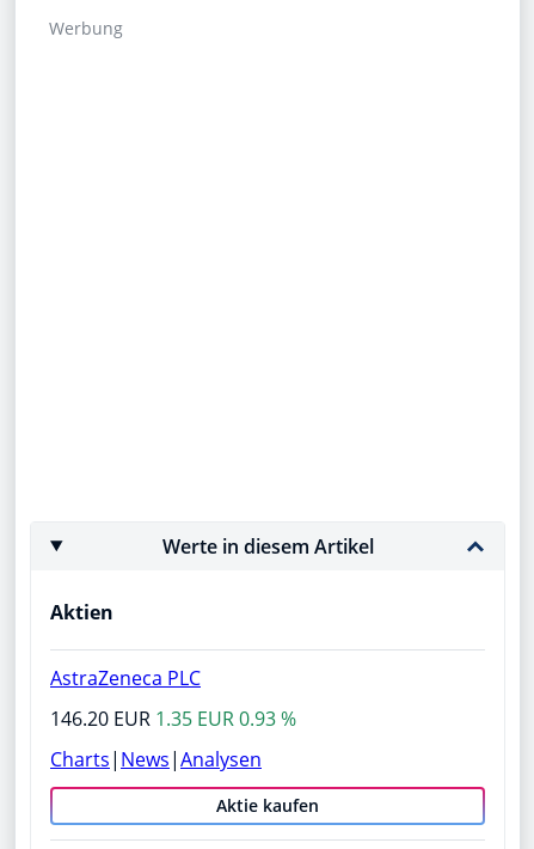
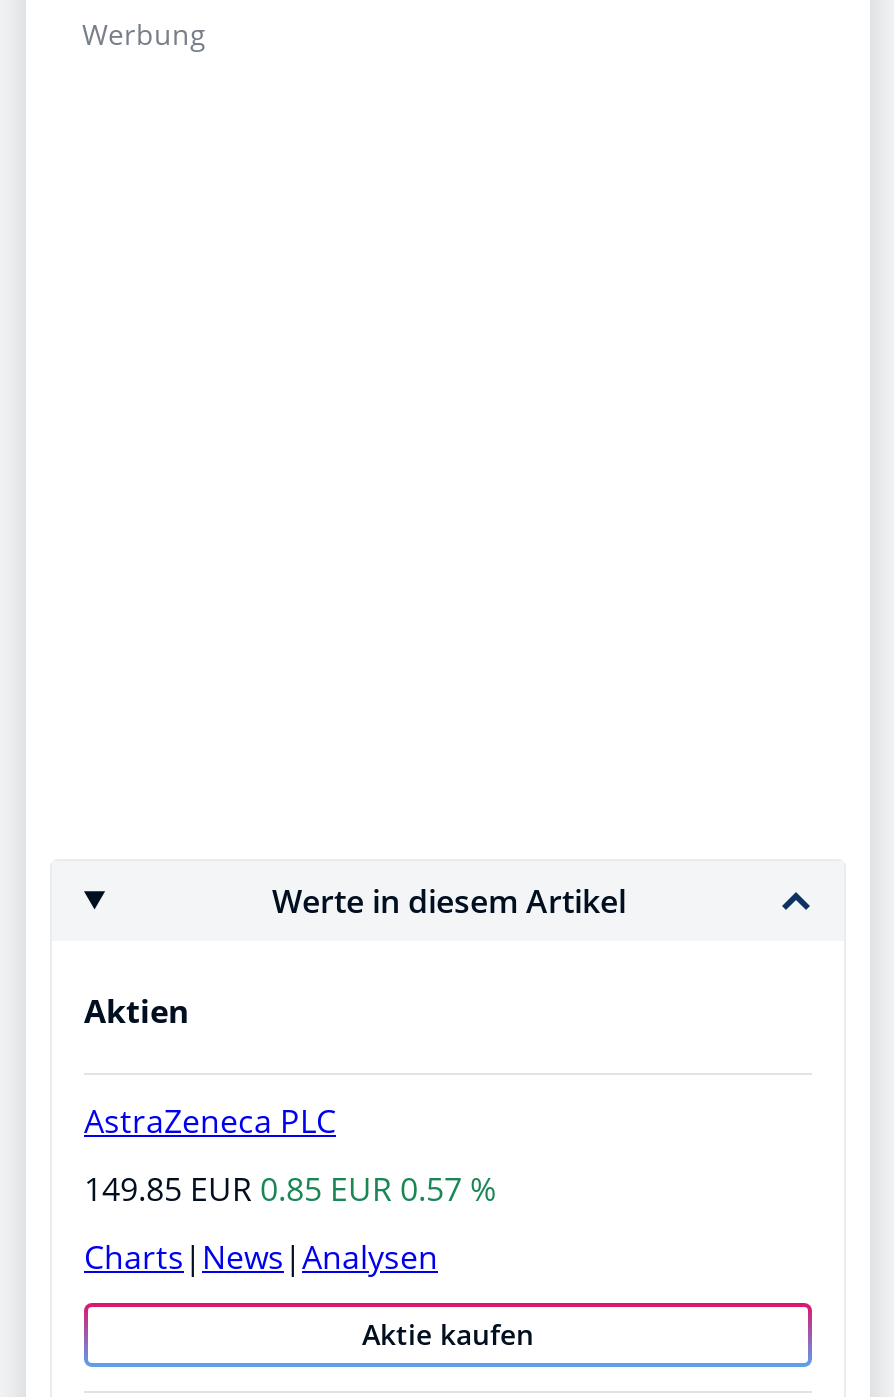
[50,705,296,731] 146.20 EUR 1.35 EUR 0.93 % -> [84,1166,496,1210] 149.85 EUR 0.85 EUR 0.57 %

